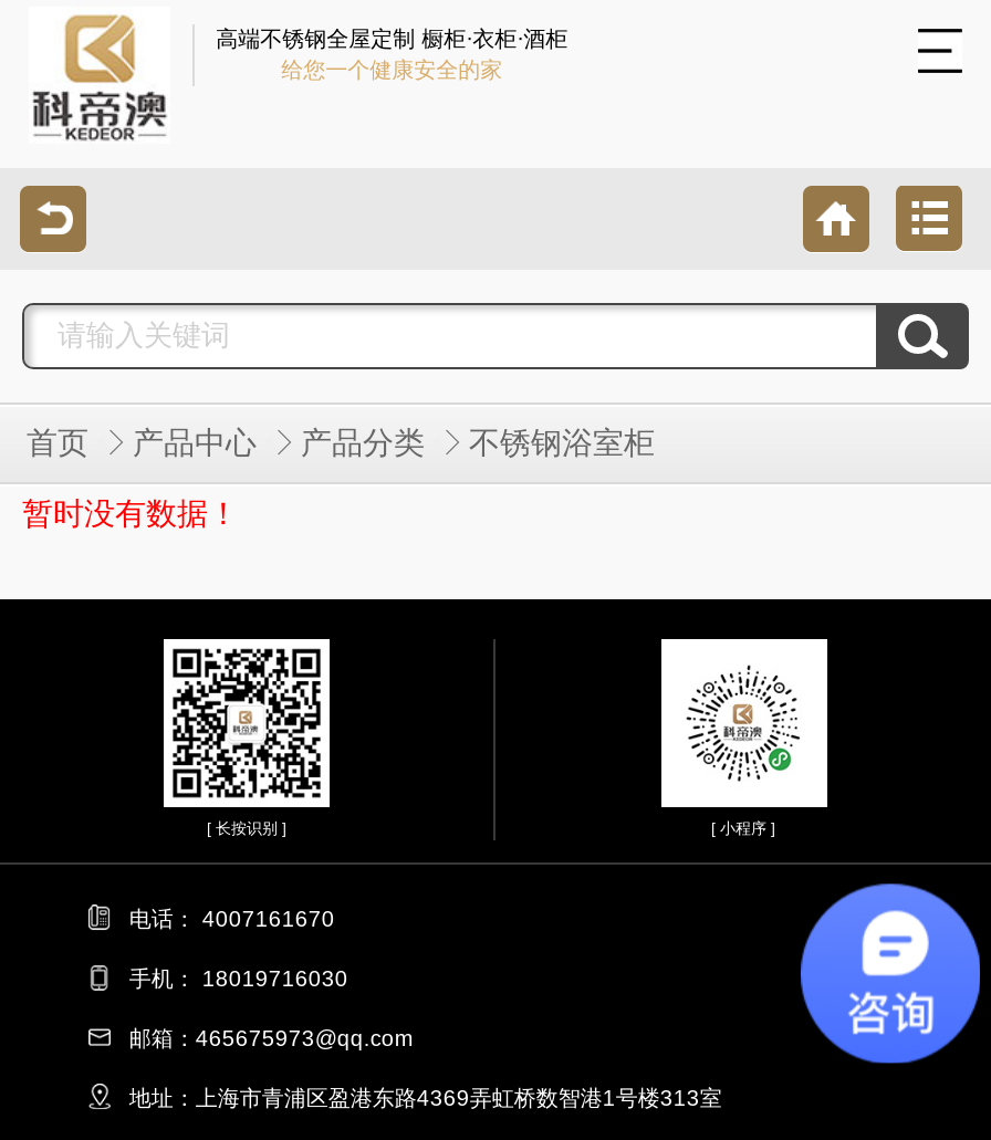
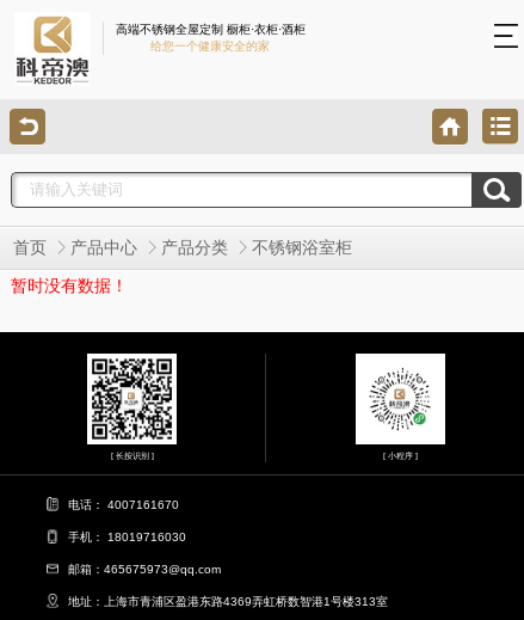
[799,880,982,1066] [image] -> none

